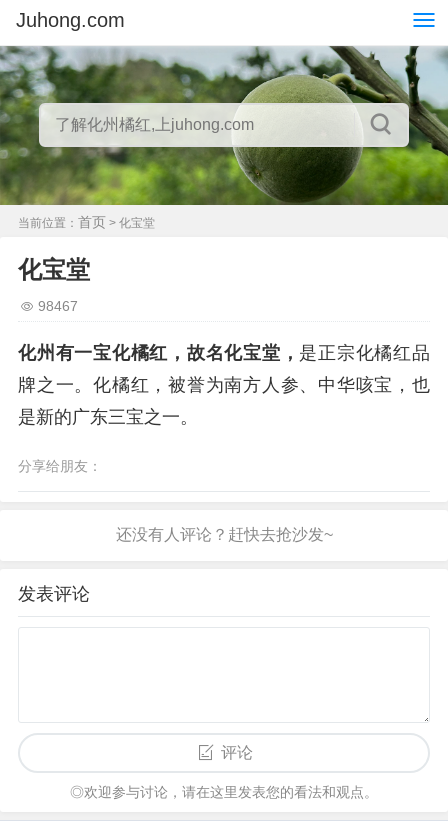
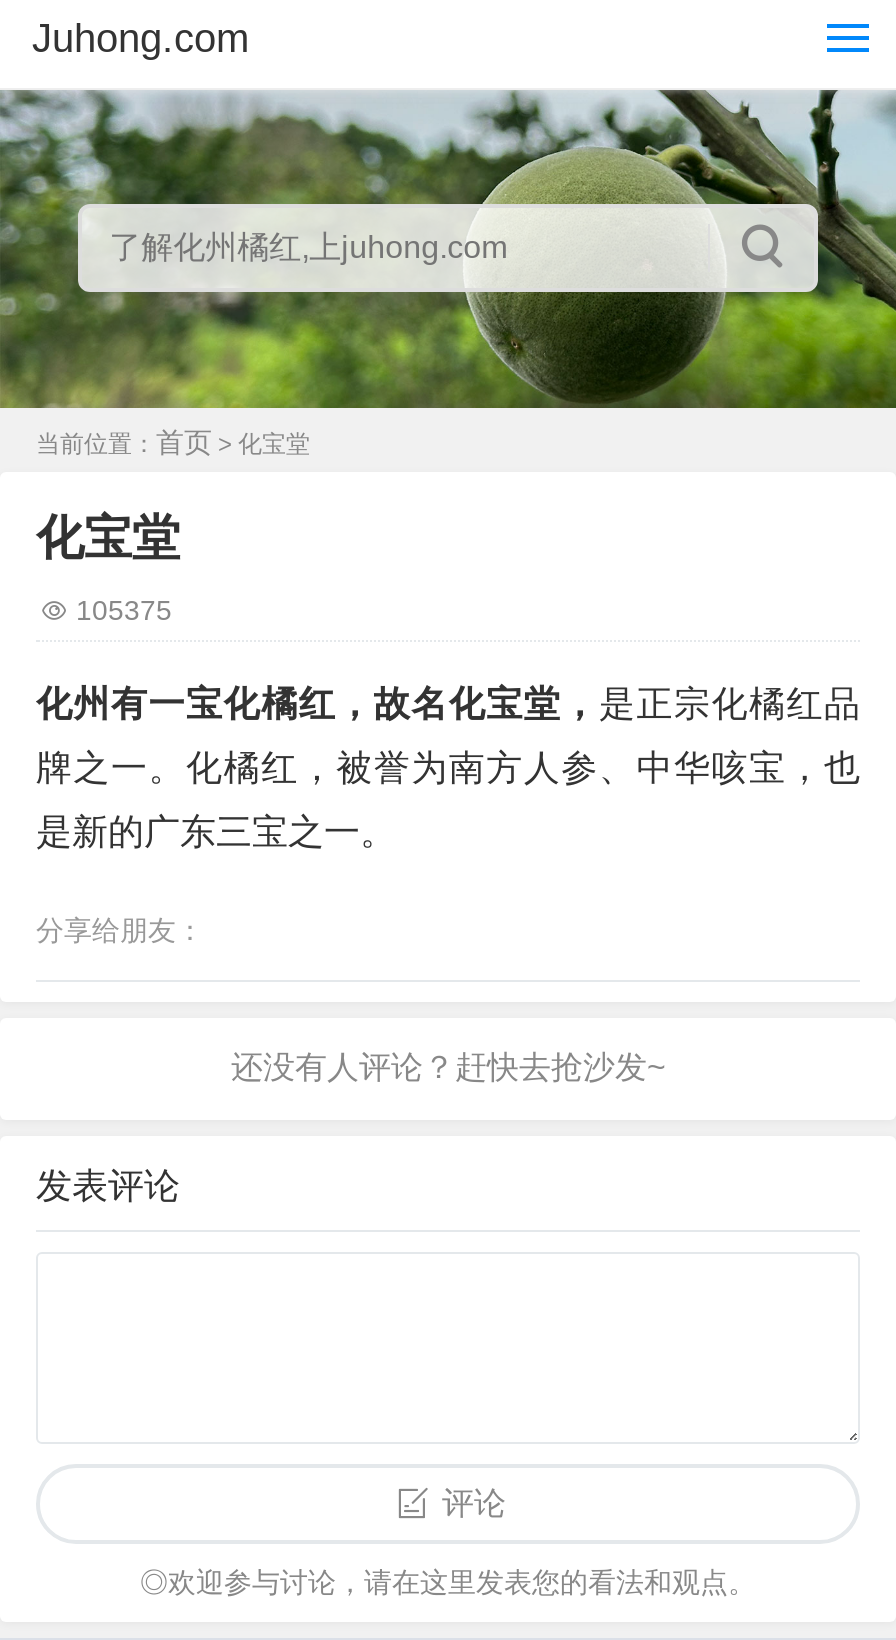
[38,298,78,314] 98467 -> [76,594,172,626] 105375

